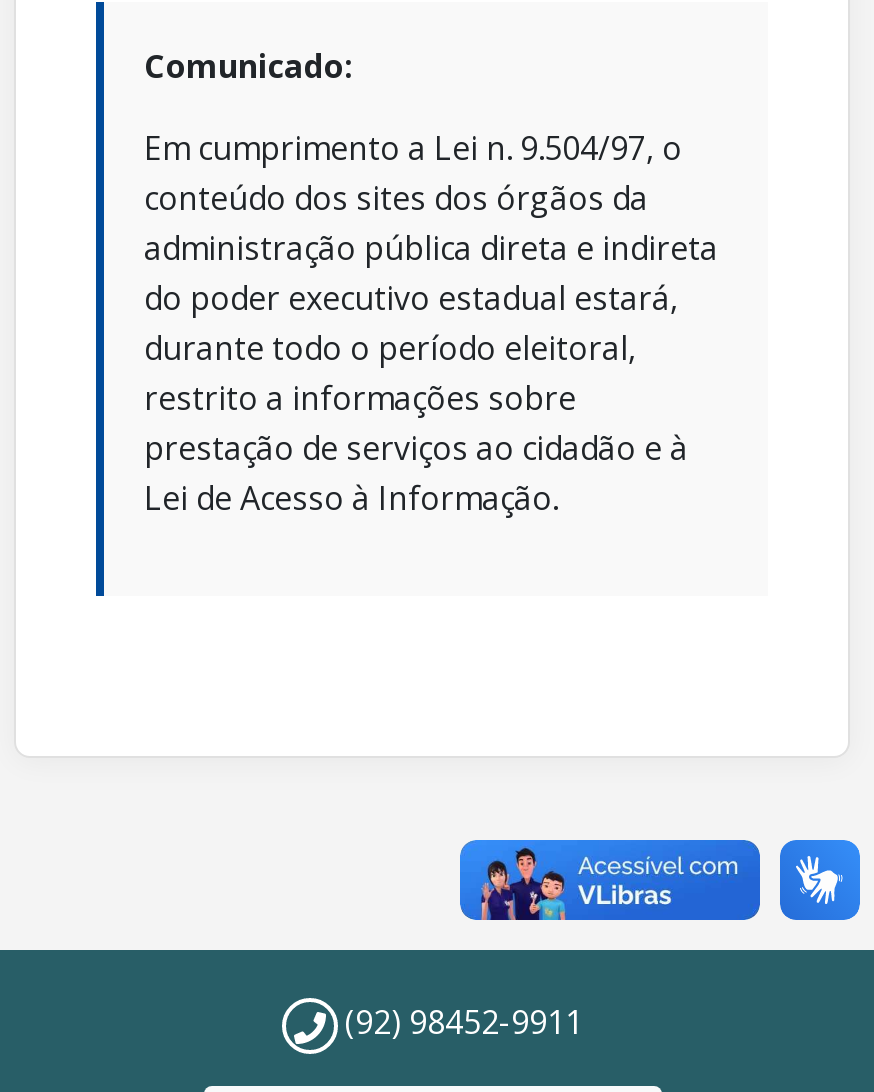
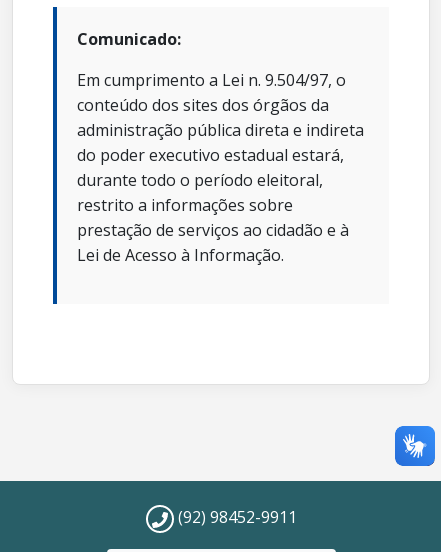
[458,838,762,922] [image] -> none

